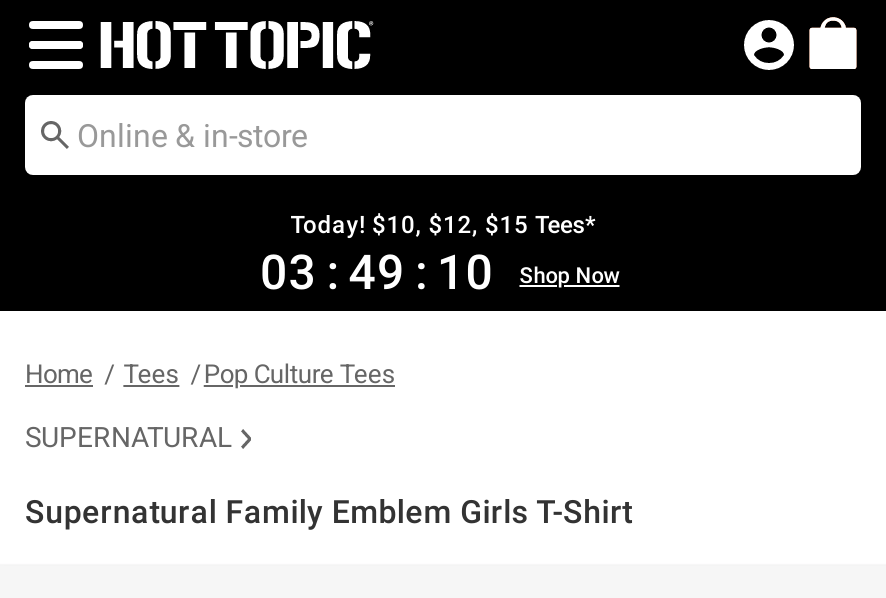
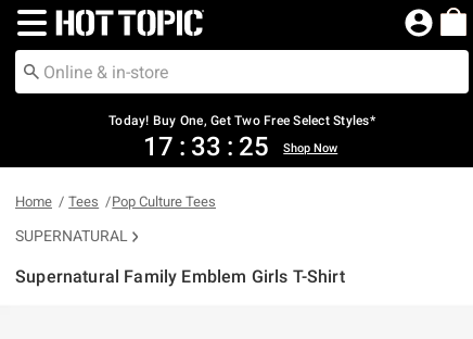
[260,211,595,301] Today! $10, $12, $15 Tees* | 03 : 49 : 10 -> [109,113,375,162] Today! Buy One, Get Two Free Select Styles* | 17 : 33 : 25

